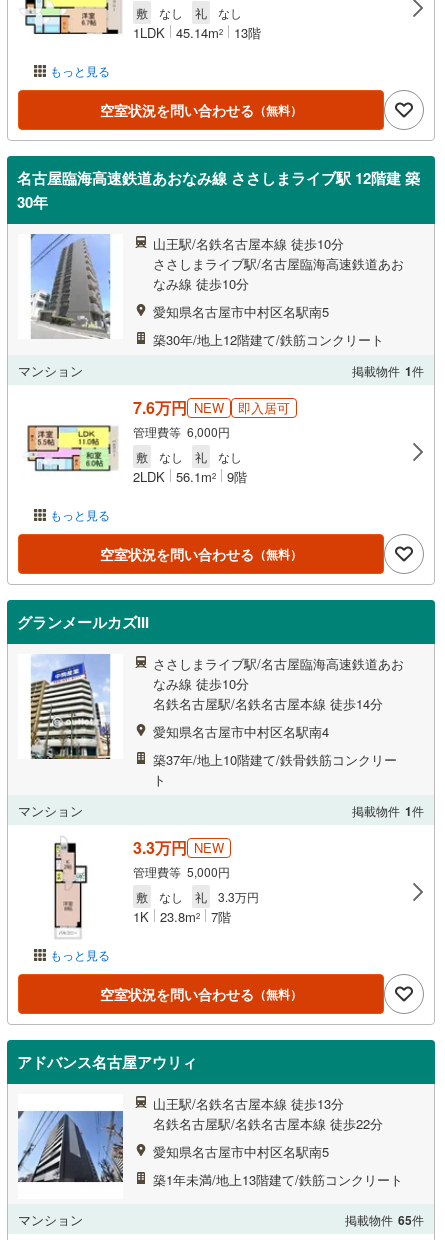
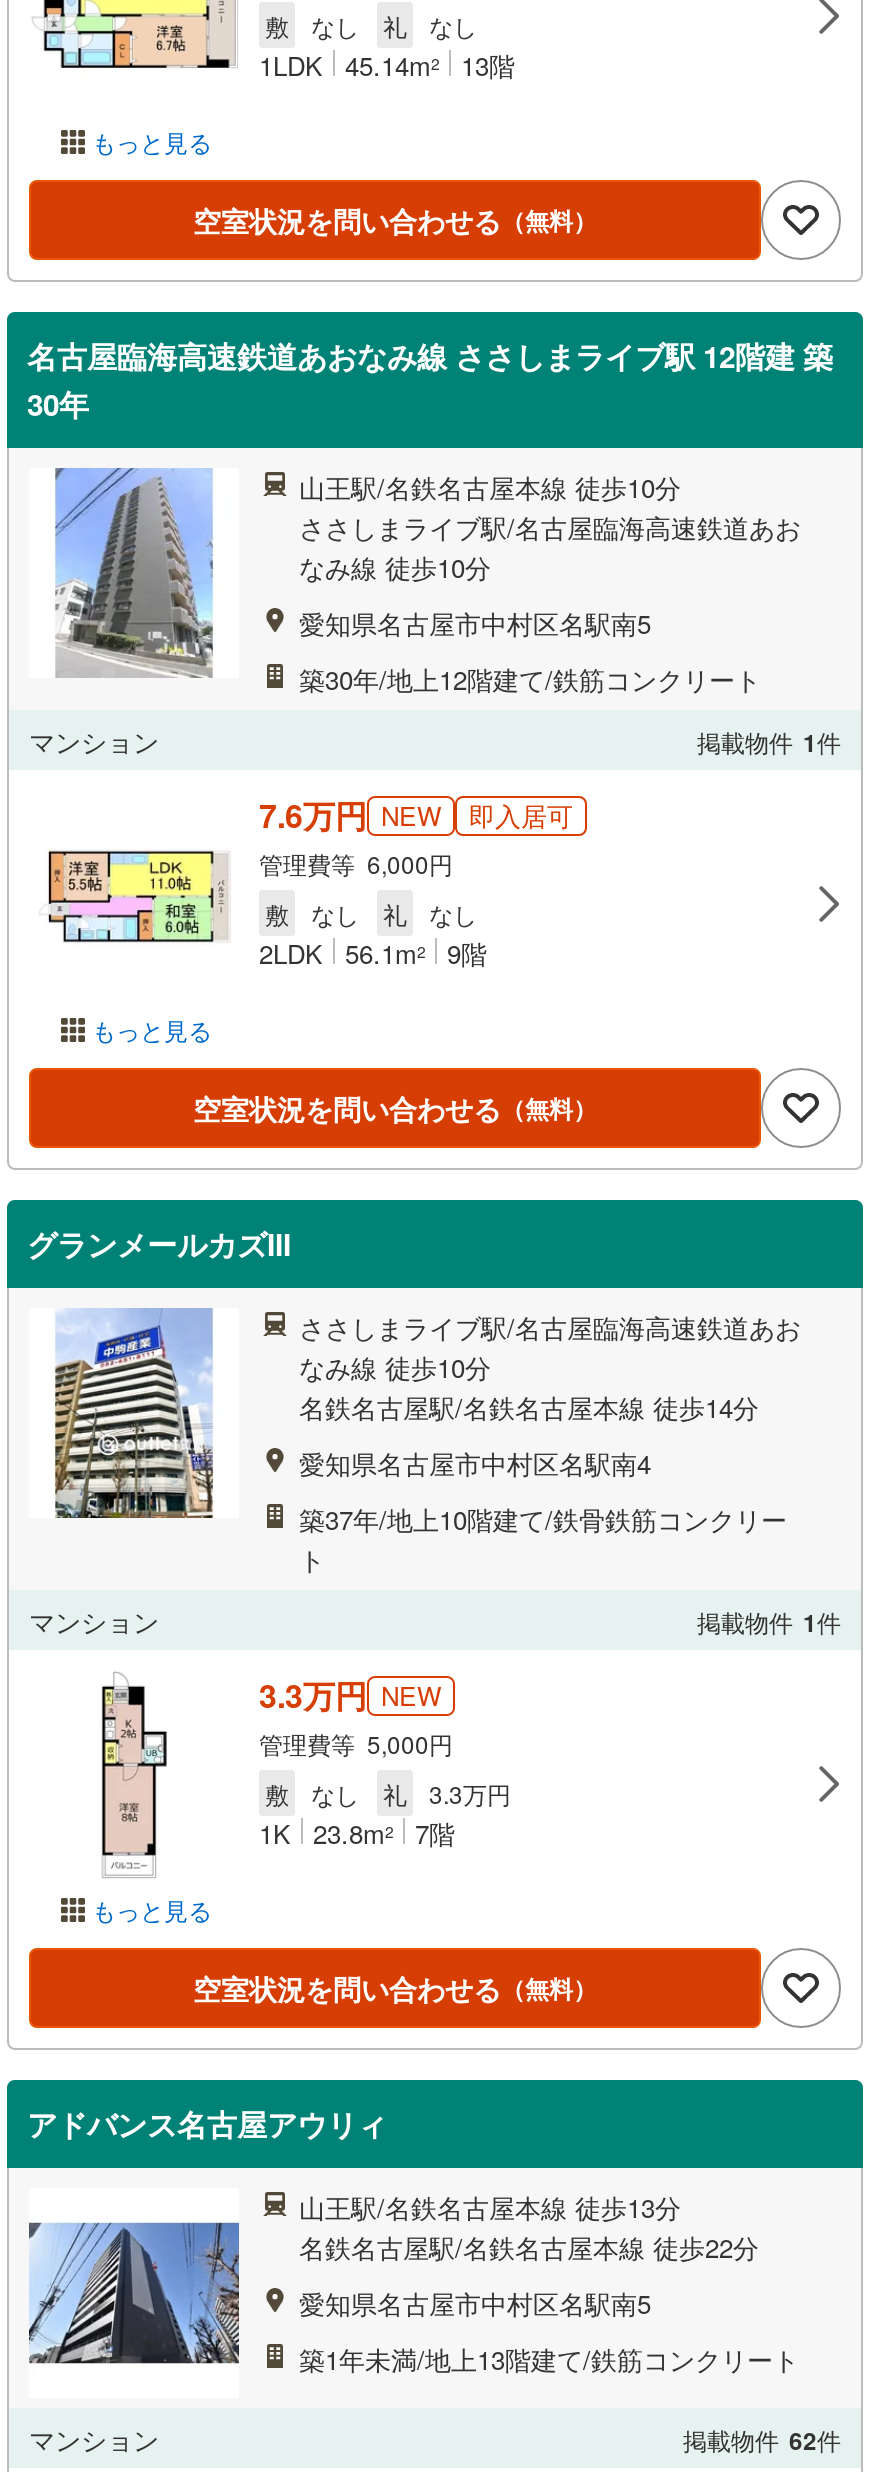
[345,1211,424,1229] 掲載物件 65件 -> [683,2422,841,2458] 掲載物件 62件

